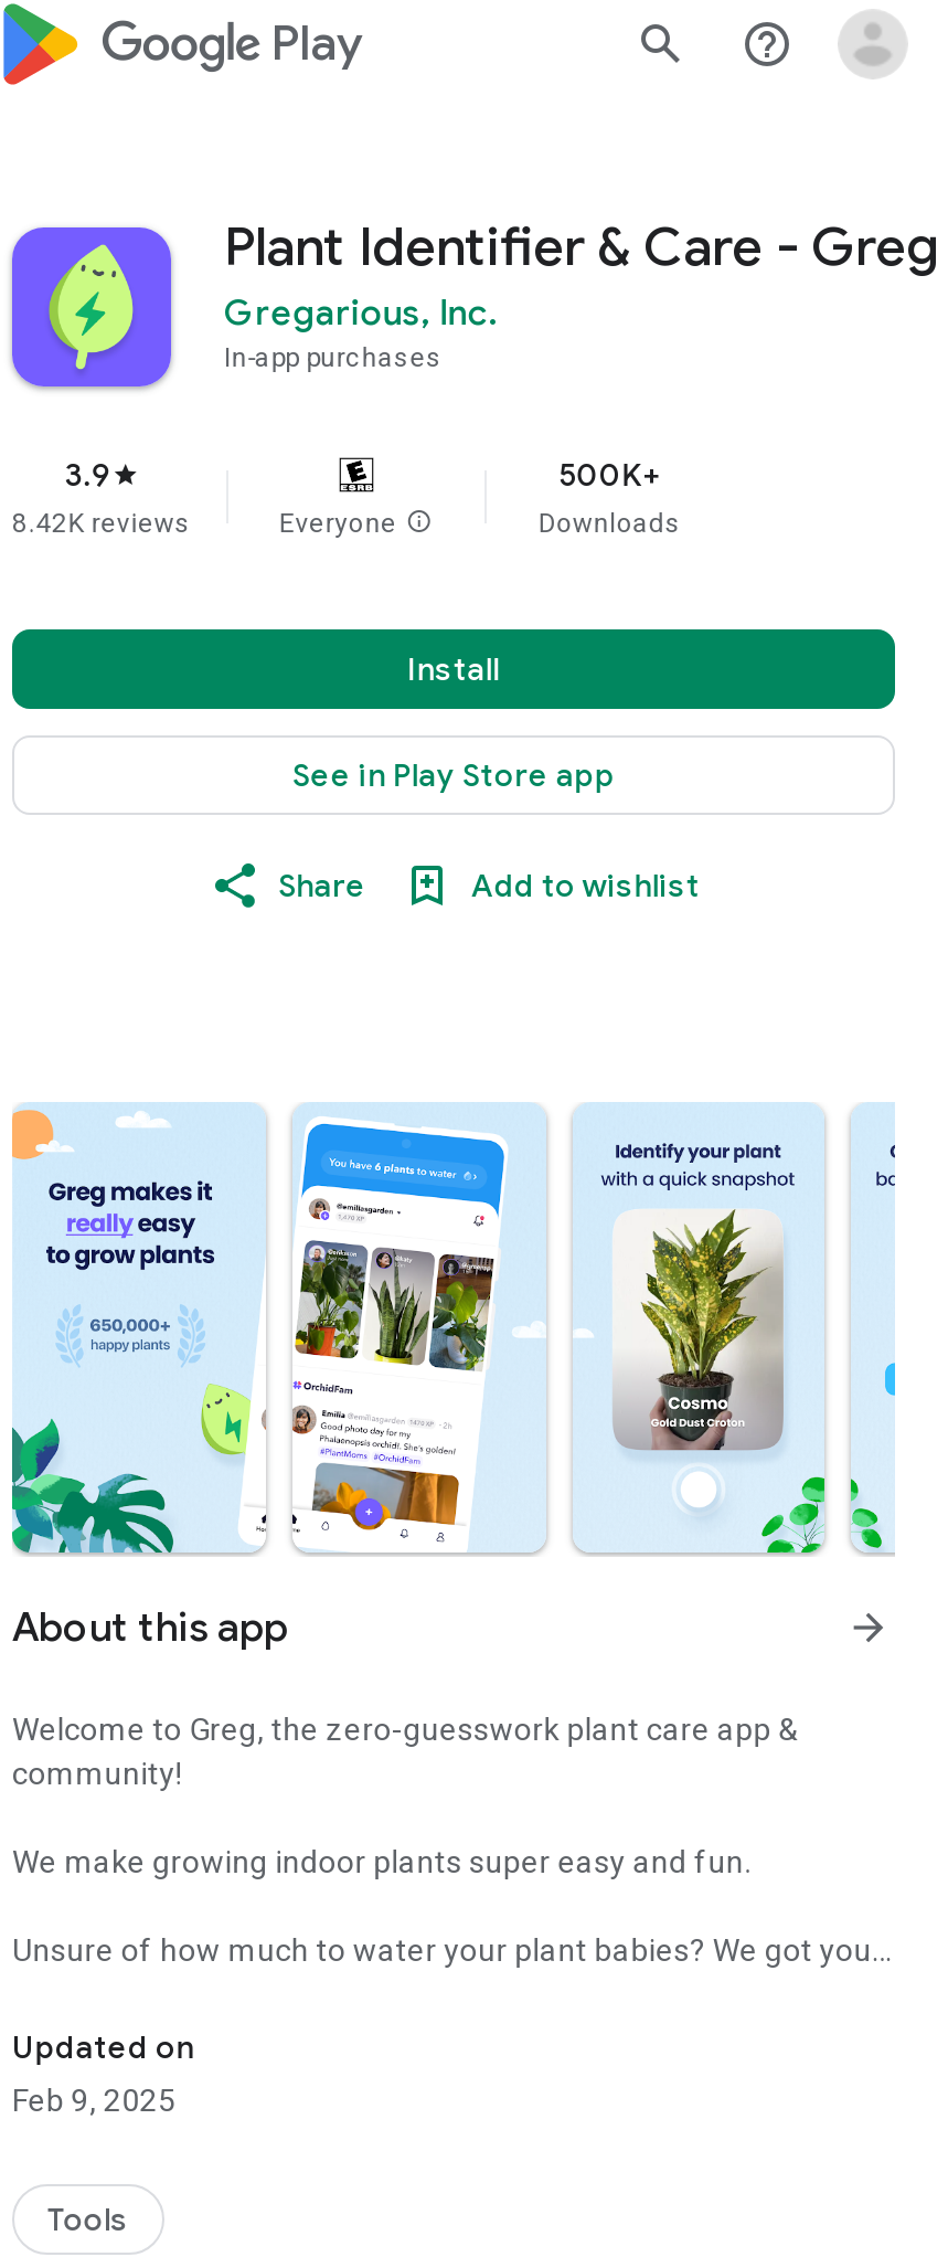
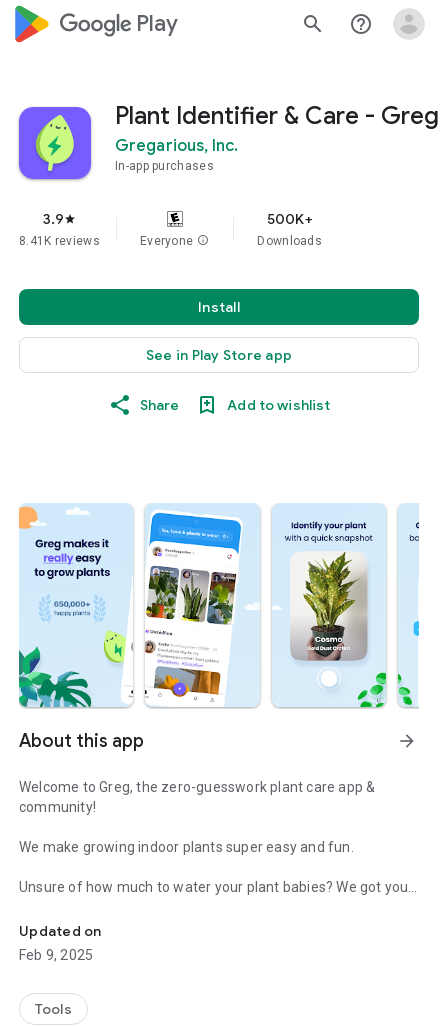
[12,508,191,539] 8.42K reviews -> [19,234,100,248] 8.41K reviews

